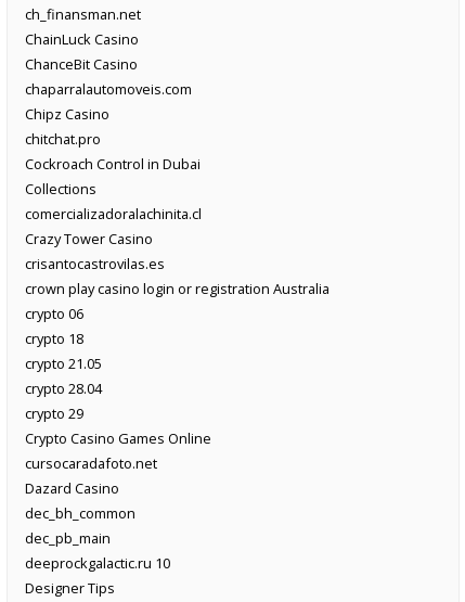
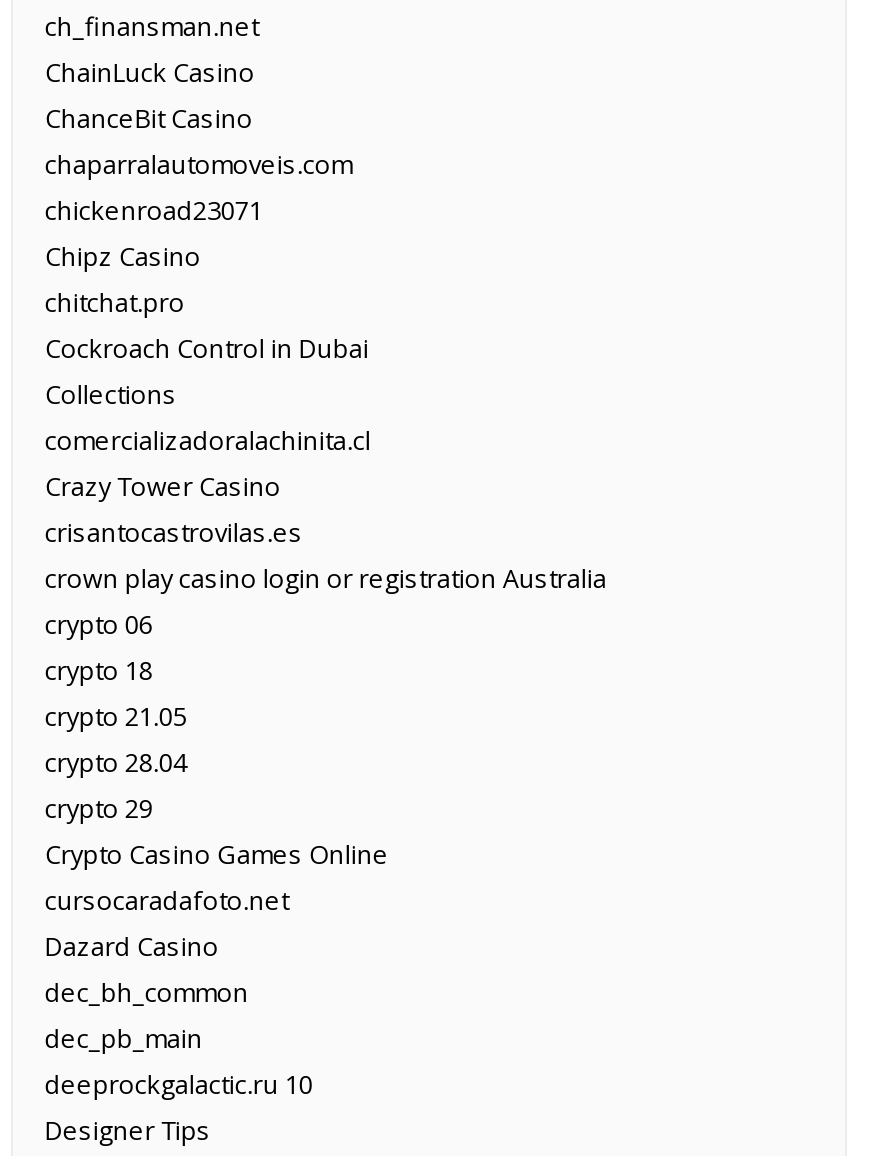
none -> [45,192,263,228] chickenroad23071

